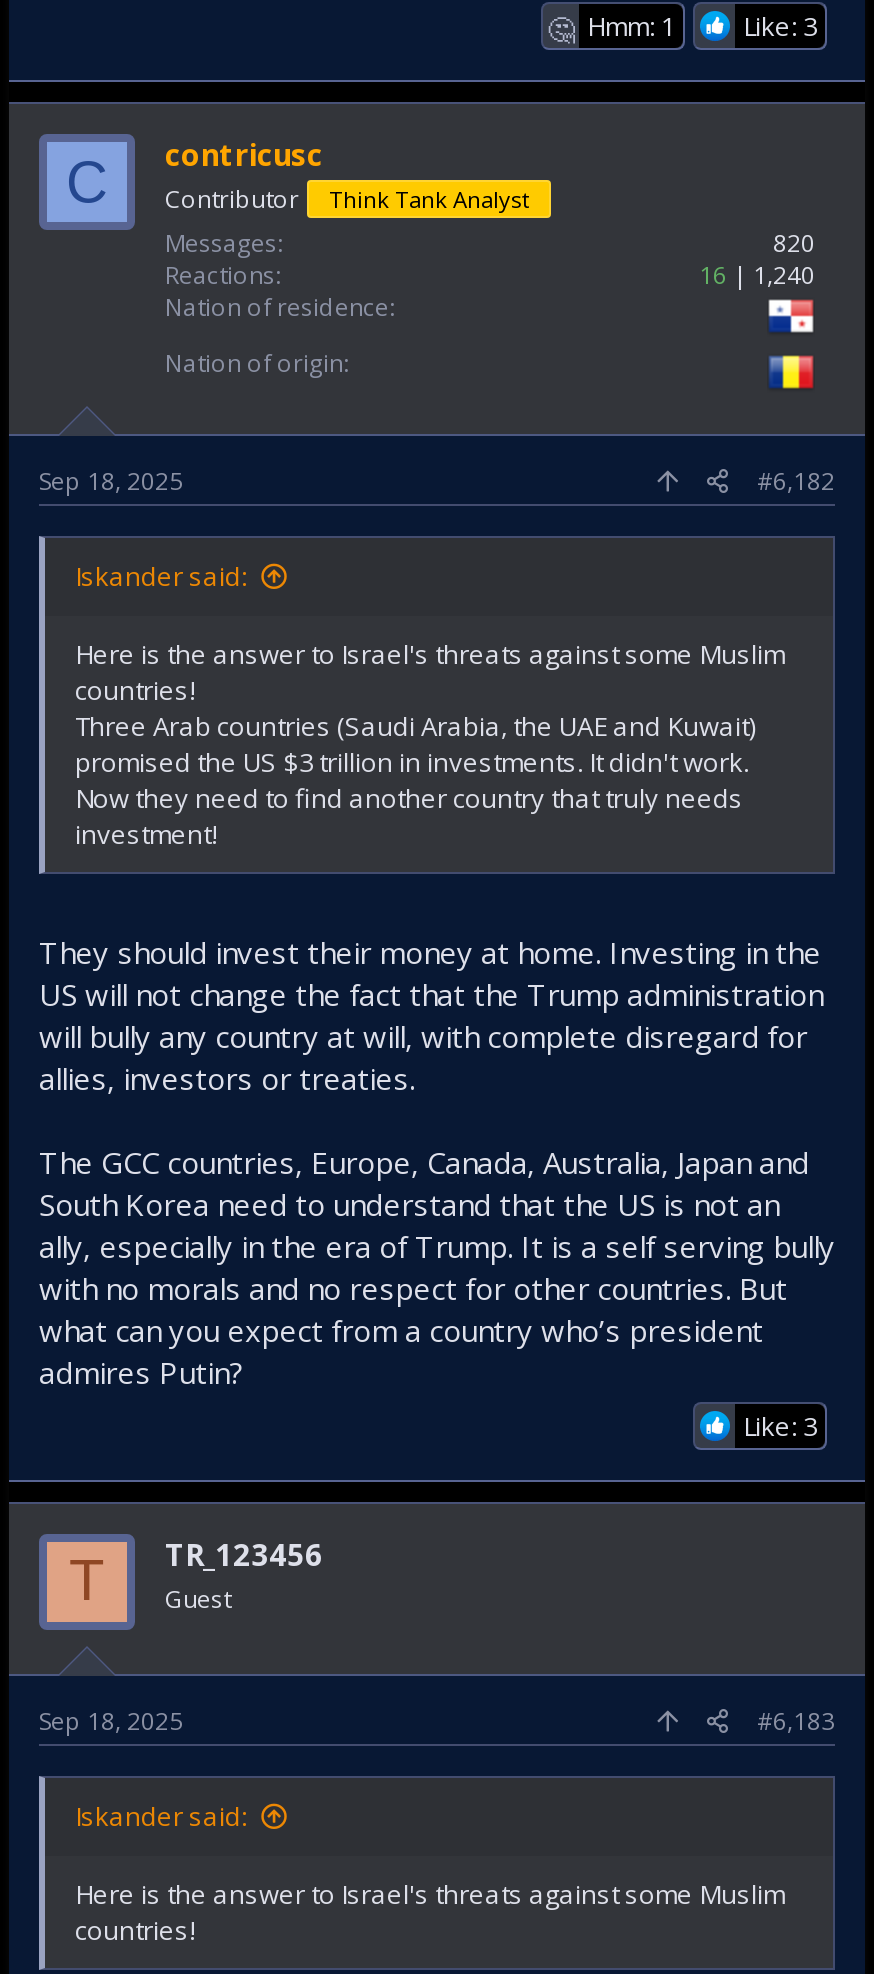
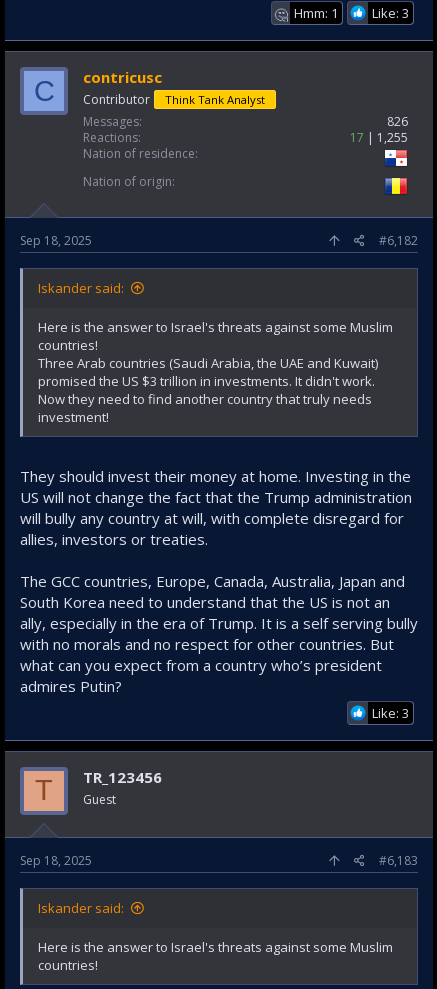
[773,227,815,261] 820 -> [387,113,408,130] 826
[699,259,727,293] 16 -> [350,129,364,146] 17
[753,259,815,293] 1,240 -> [377,129,408,146] 1,255

